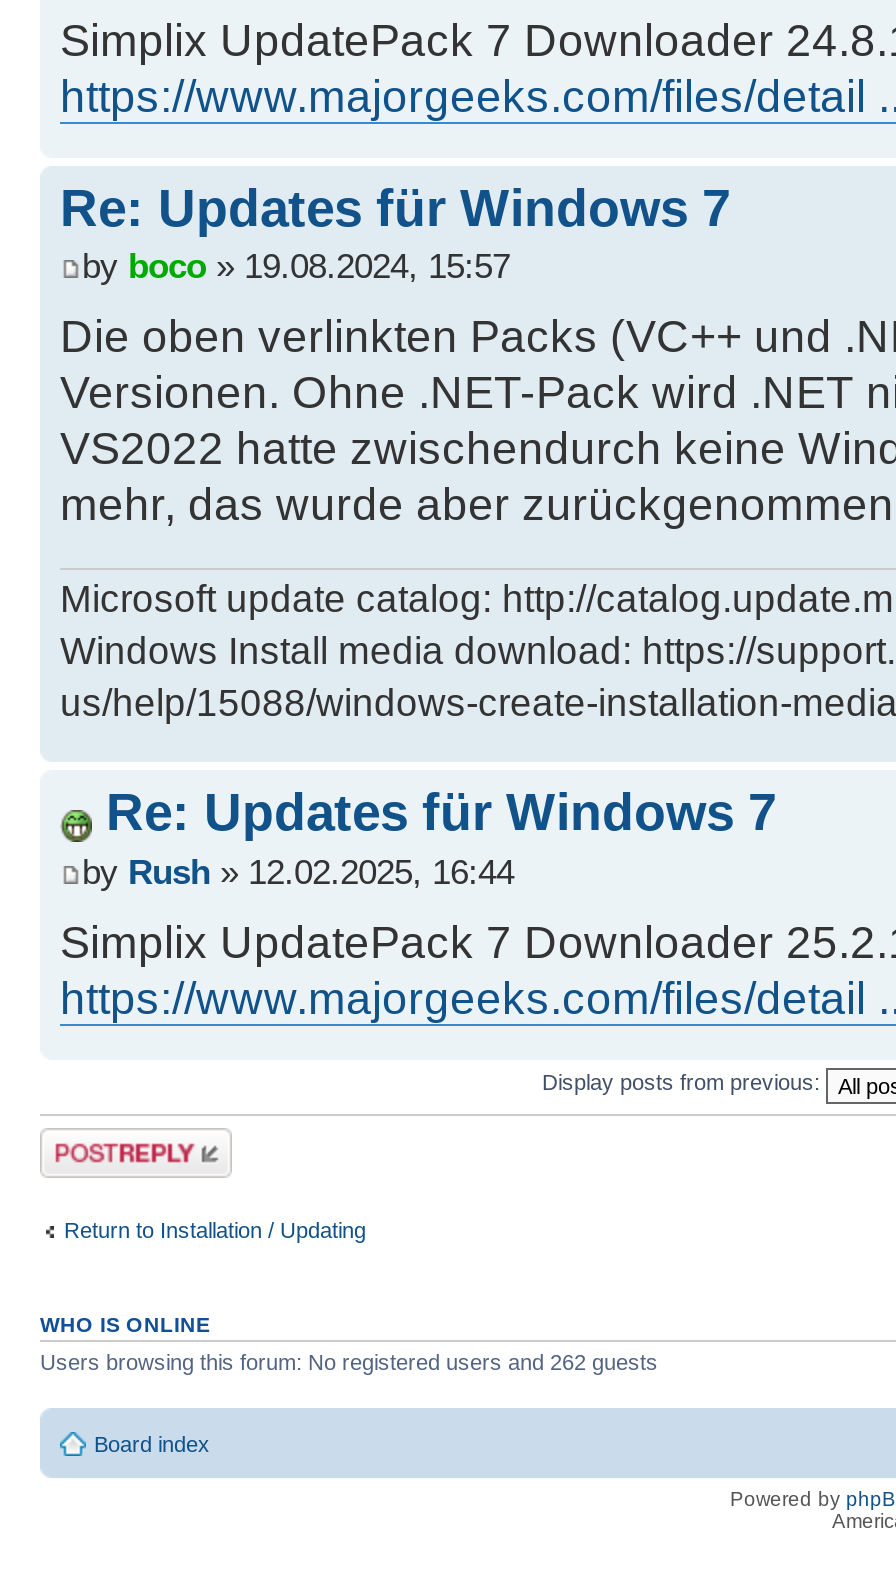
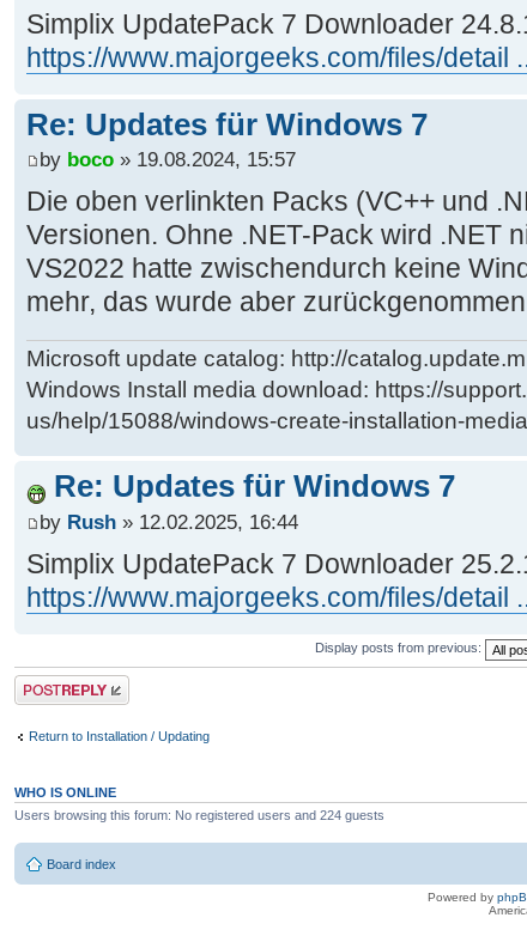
[40,1349,658,1373] Users browsing this forum: No registered users and 262 guests -> [14,807,384,822] Users browsing this forum: No registered users and 224 guests

